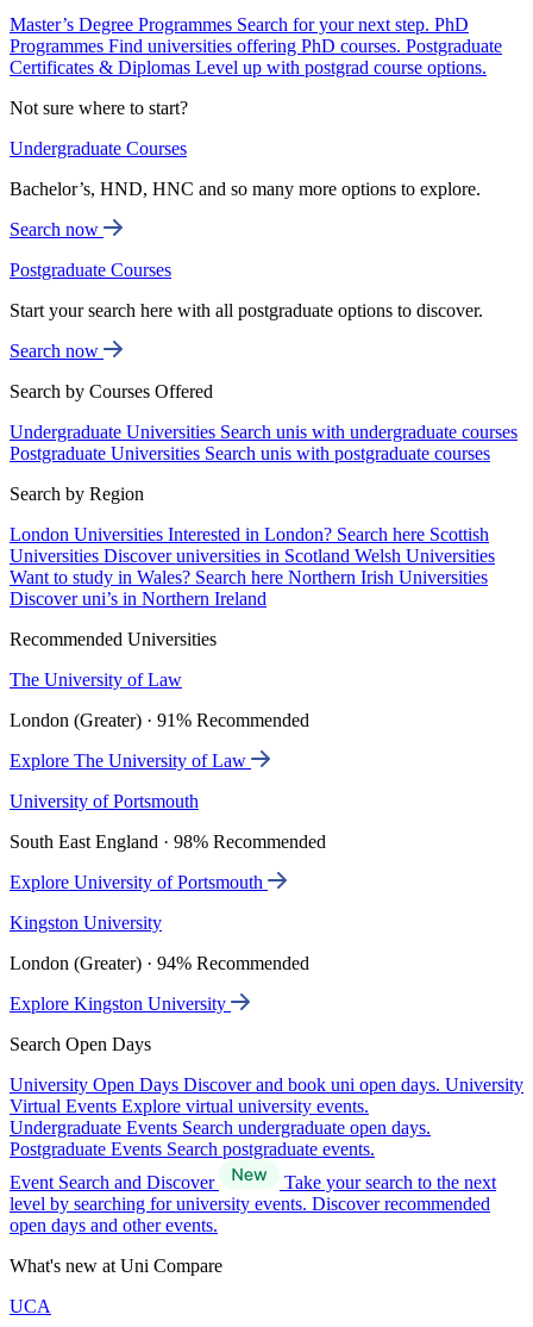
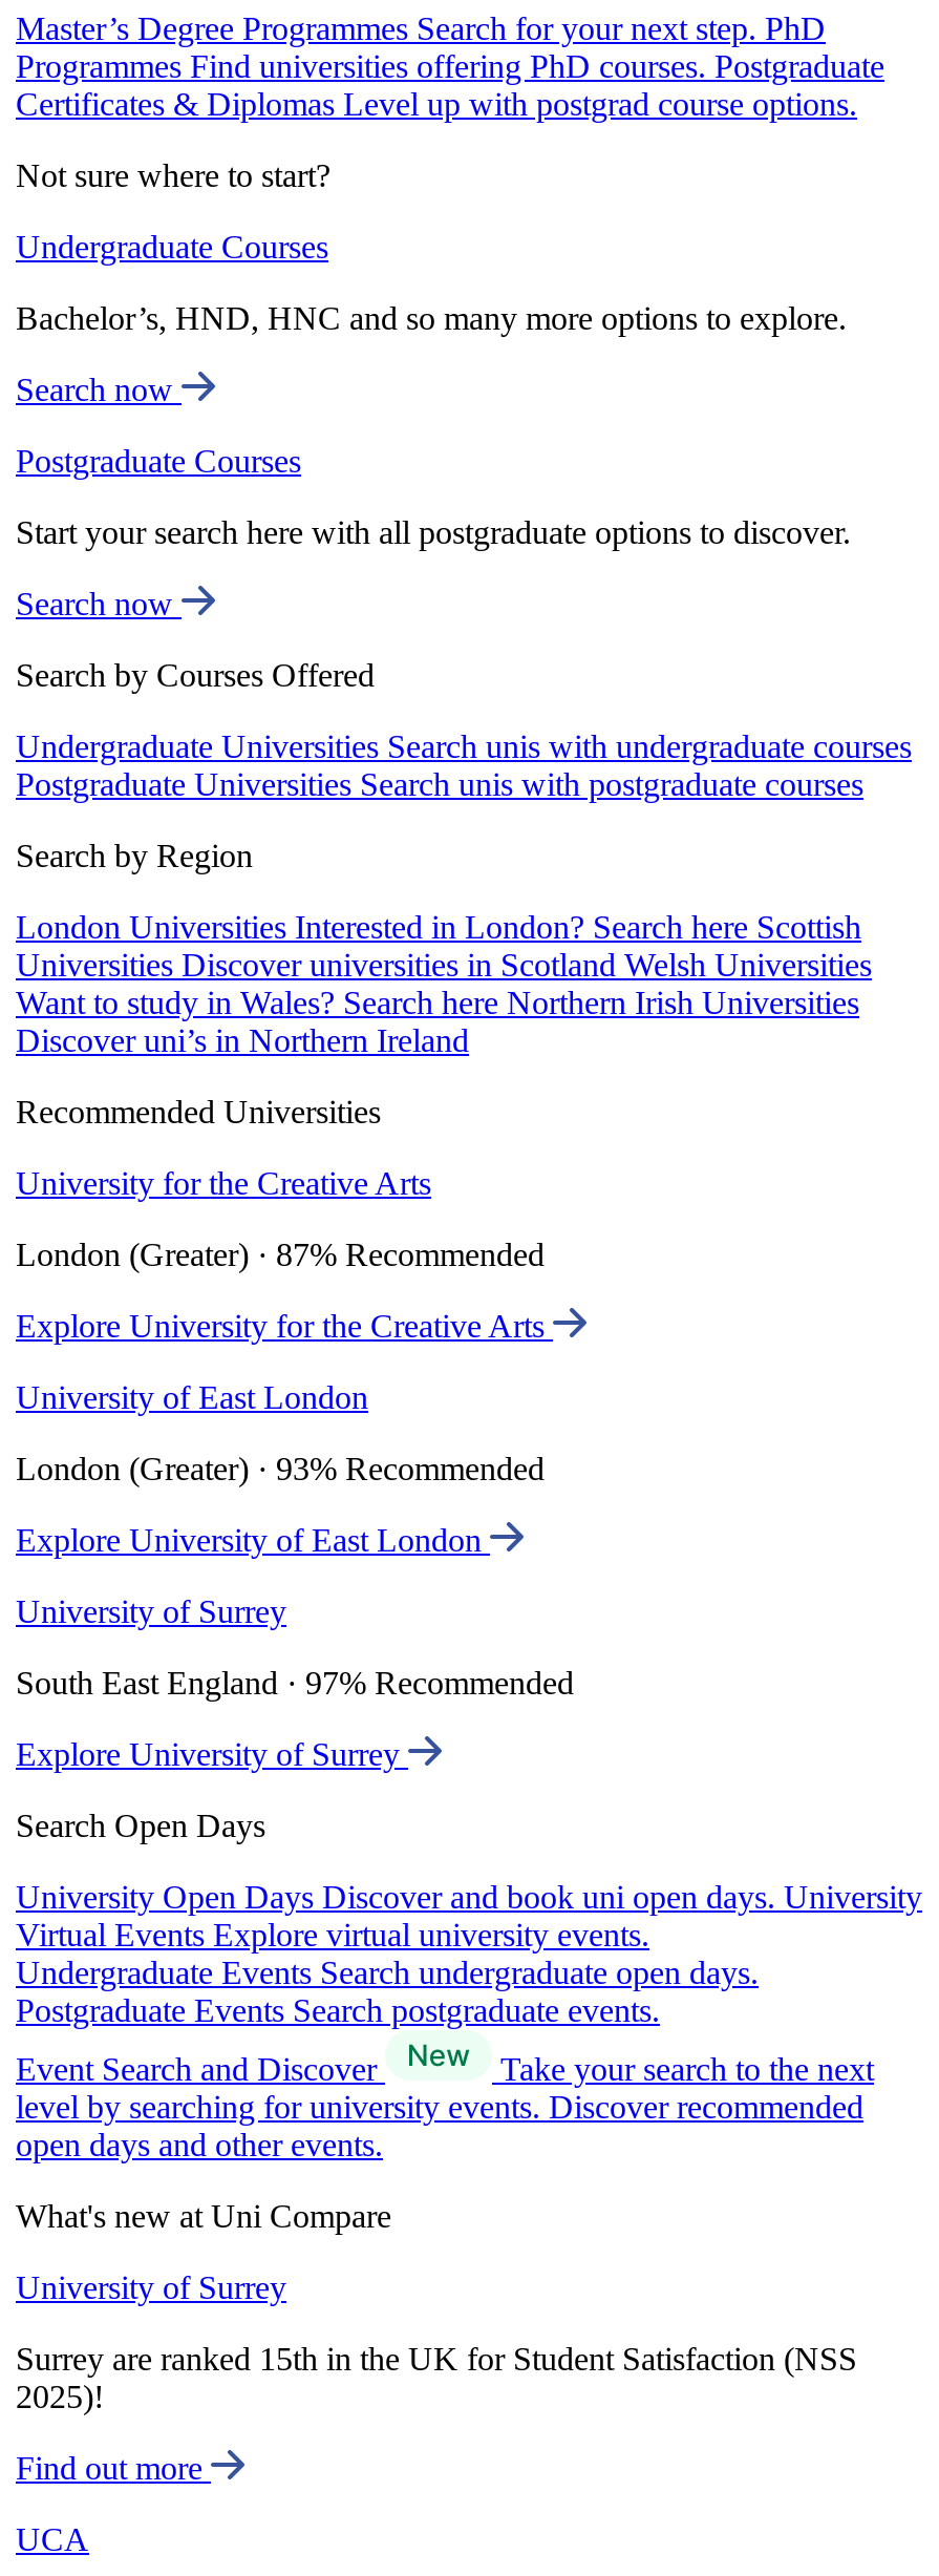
[10,670,182,690] The University of Law -> [16,1165,431,1201] University for the Creative Arts
[10,710,309,730] London (Greater) · 91% Recommended -> [16,1237,545,1272] London (Greater) · 87% Recommended
[10,751,251,771] Explore The University of Law -> [16,1308,553,1344] Explore University for the Creative Arts
[10,791,199,811] University of Portsmouth -> [16,1380,368,1415] University of East London
[10,832,326,852] South East England · 98% Recommended -> [16,1451,545,1487] London (Greater) · 93% Recommended
[10,872,268,892] Explore University of Portsmouth -> [16,1522,490,1558] Explore University of East London
[10,913,162,933] Kingston University -> [16,1594,286,1629] University of Surrey
[10,953,309,973] London (Greater) · 94% Recommended -> [16,1665,574,1701] South East England · 97% Recommended
[10,994,231,1014] Explore Kingston University -> [16,1736,408,1772] Explore University of Surrey
none -> [16,2270,857,2486] University of Surrey | Surrey are ranked 15th in the UK for Student Satisfaction (NSS | 2025)! | Find out more

